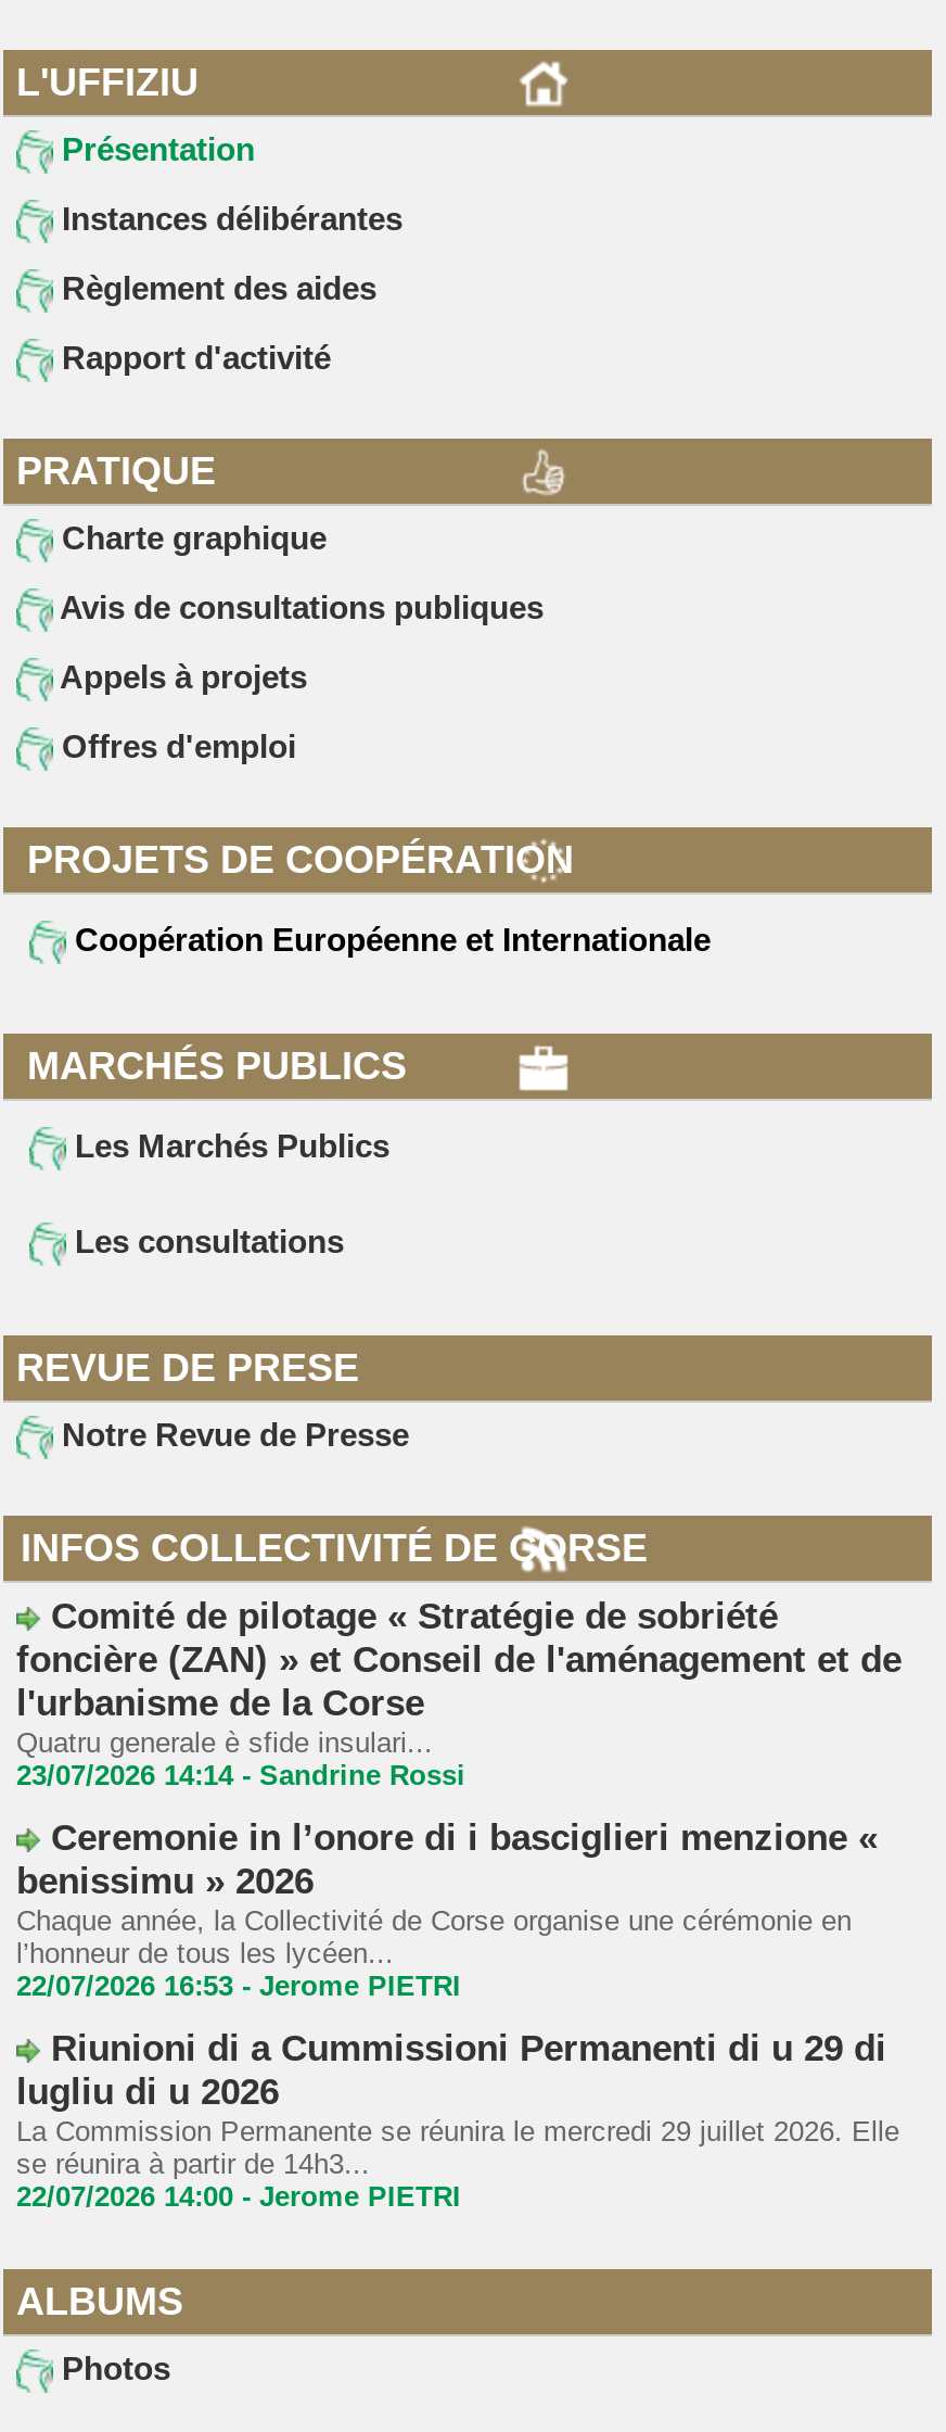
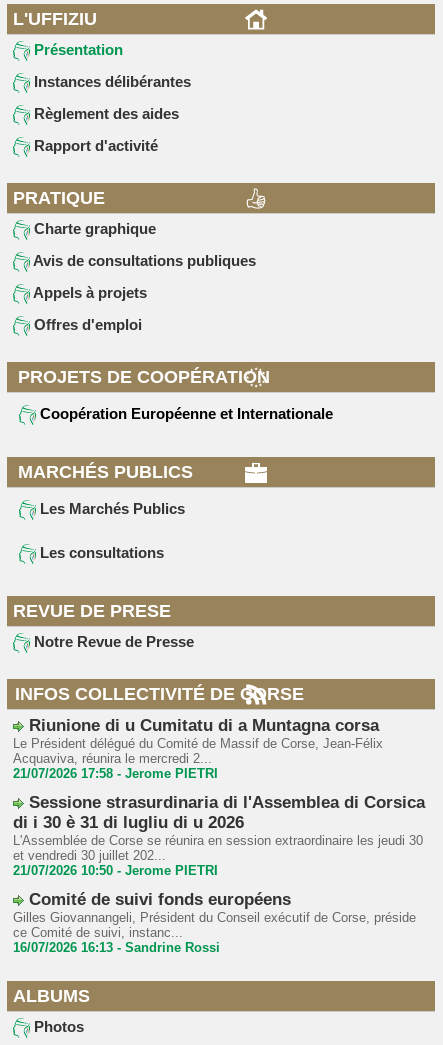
[16,1597,902,1792] Comité de pilotage « Stratégie de sobriété | foncière (ZAN) » et Conseil de l'aménagement et de | l'urbanisme de la Corse | Quatru generale è sfide insulari... | 23/07/2026 14:14 - Sandrine Rossi -> [13,716,383,781] Riunione di u Cumitatu di a Muntagna corsa | Le Président délégué du Comité de Massif de Corse, Jean-Félix | Acquaviva, réunira le mercredi 2... | 21/07/2026 17:58 - Jerome PIETRI
[16,1818,878,2003] Ceremonie in l’onore di i basciglieri menzione « | benissimu » 2026 | Chaque année, la Collectivité de Corse organise une cérémonie en | l’honneur de tous les lycéen... | 22/07/2026 16:53 - Jerome PIETRI -> [13,793,425,878] Sessione strasurdinaria di l'Assemblea di Corsica | di i 30 è 31 di lugliu di u 2026 | L'Assemblée de Corse se réunira en session extraordinaire les jeudi 30 | et vendredi 30 juillet 202... | 21/07/2026 10:50 - Jerome PIETRI
[16,2029,899,2214] Riunioni di a Cummissioni Permanenti di u 29 di | lugliu di u 2026 | La Commission Permanente se réunira le mercredi 29 juillet 2026. Elle | se réunira à partir de 14h3... | 22/07/2026 14:00 - Jerome PIETRI -> [13,890,416,955] Comité de suivi fonds européens | Gilles Giovannangeli, Président du Conseil exécutif de Corse, préside | ce Comité de suivi, instanc... | 16/07/2026 16:13 - Sandrine Rossi

